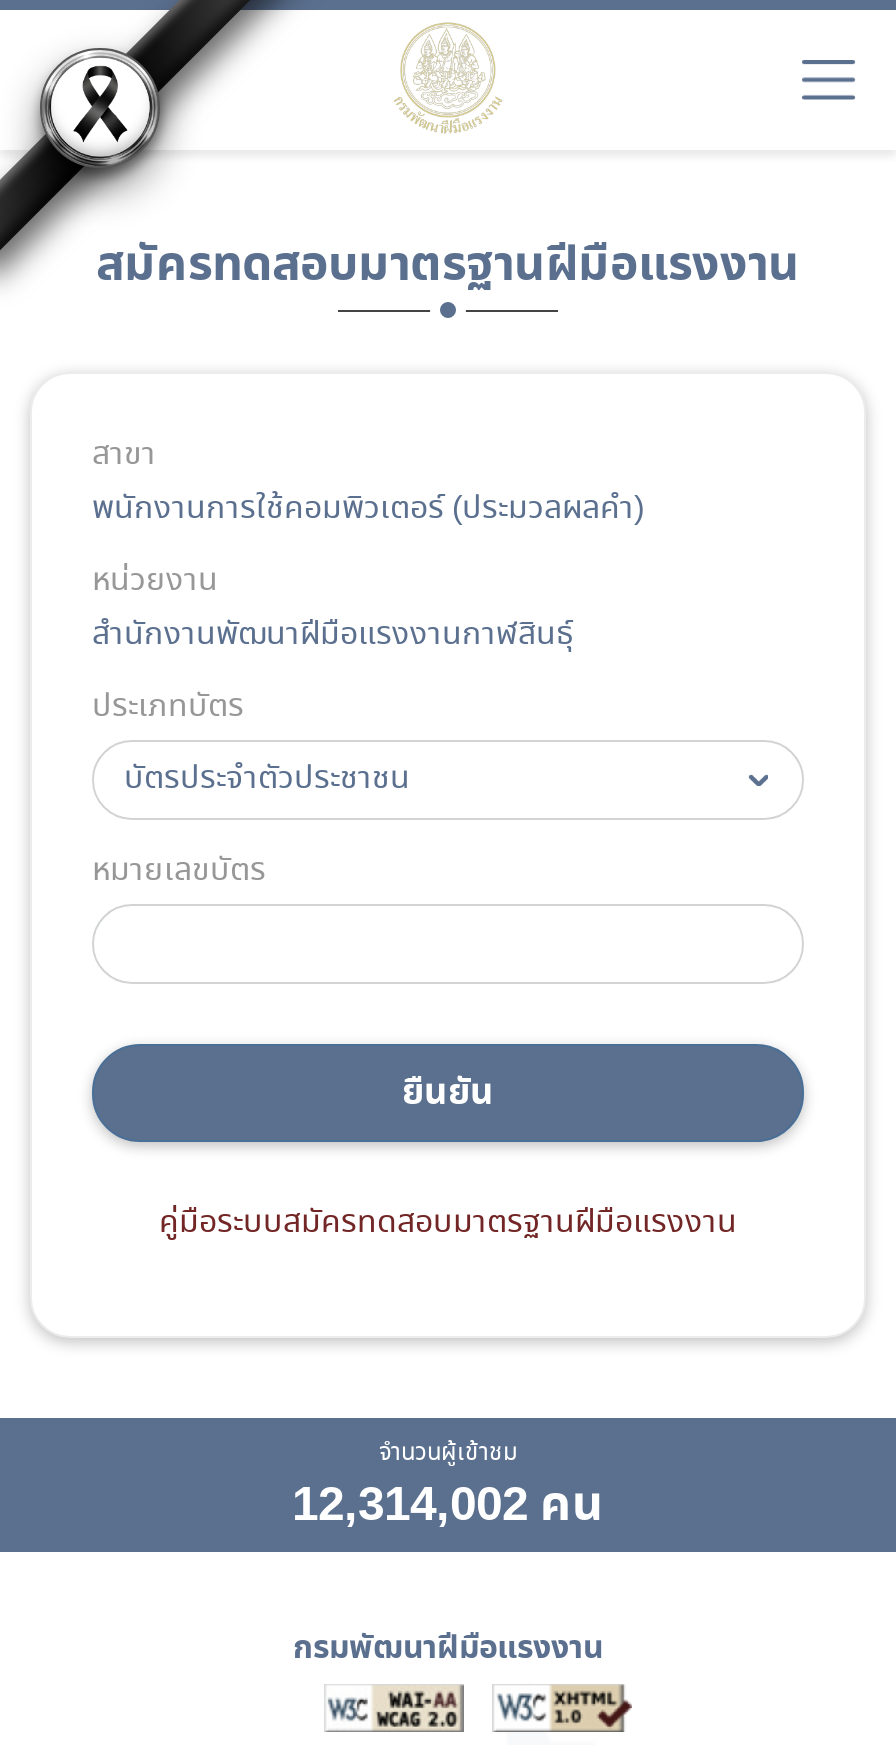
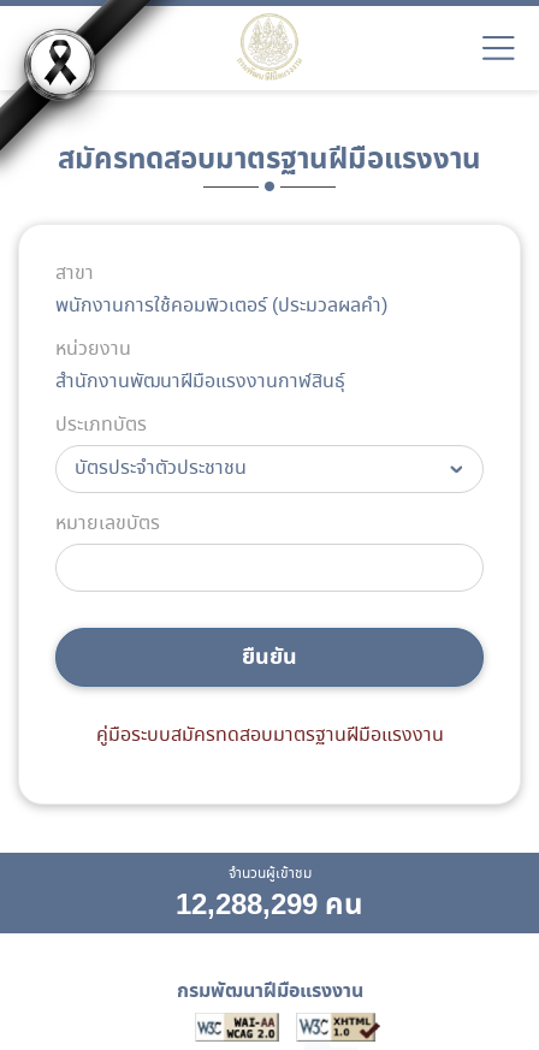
[292,1470,604,1542] 12,314,002 คน -> [176,884,363,927] 12,288,299 คน

